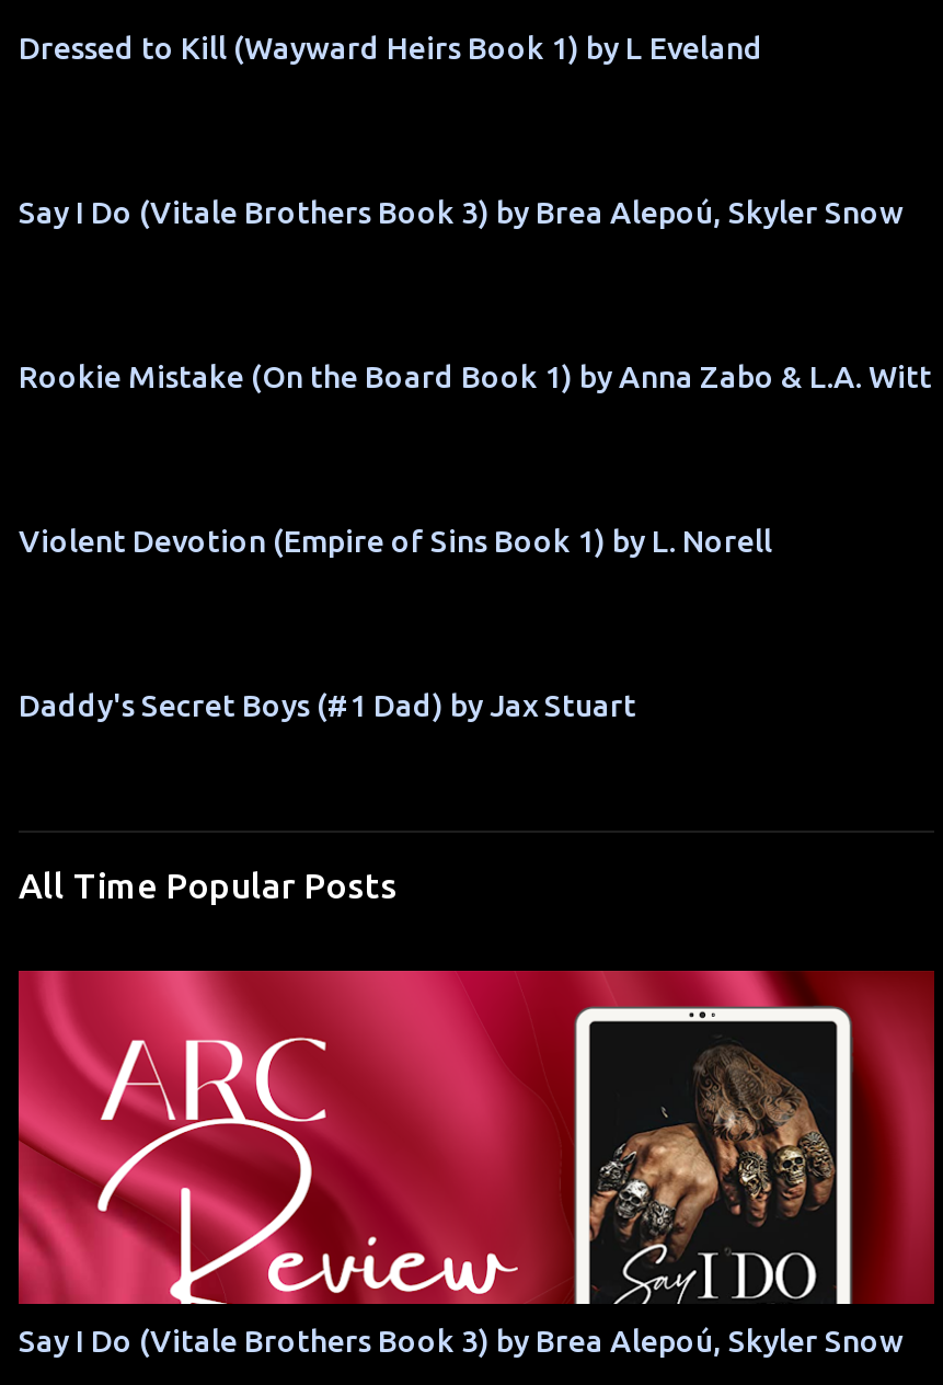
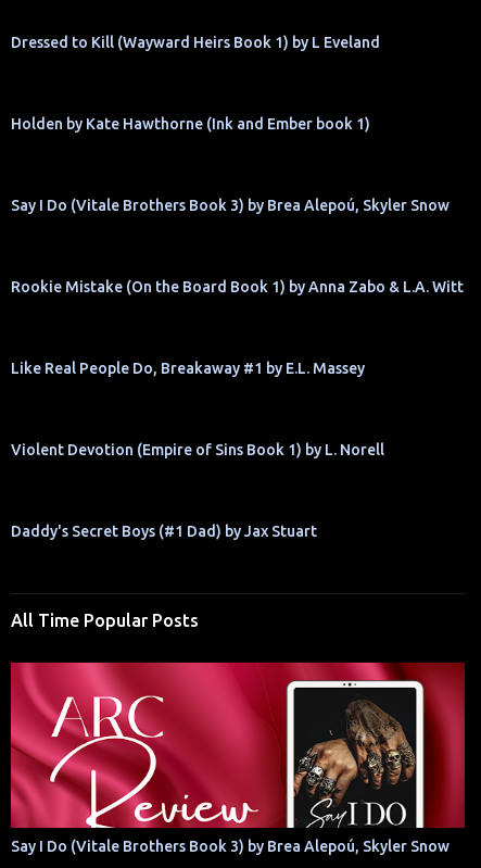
none -> [11,115,370,133] Holden by Kate Hawthorne (Ink and Ember book 1)
none -> [11,360,365,377] Like Real People Do, Breakaway #1 by E.L. Massey

